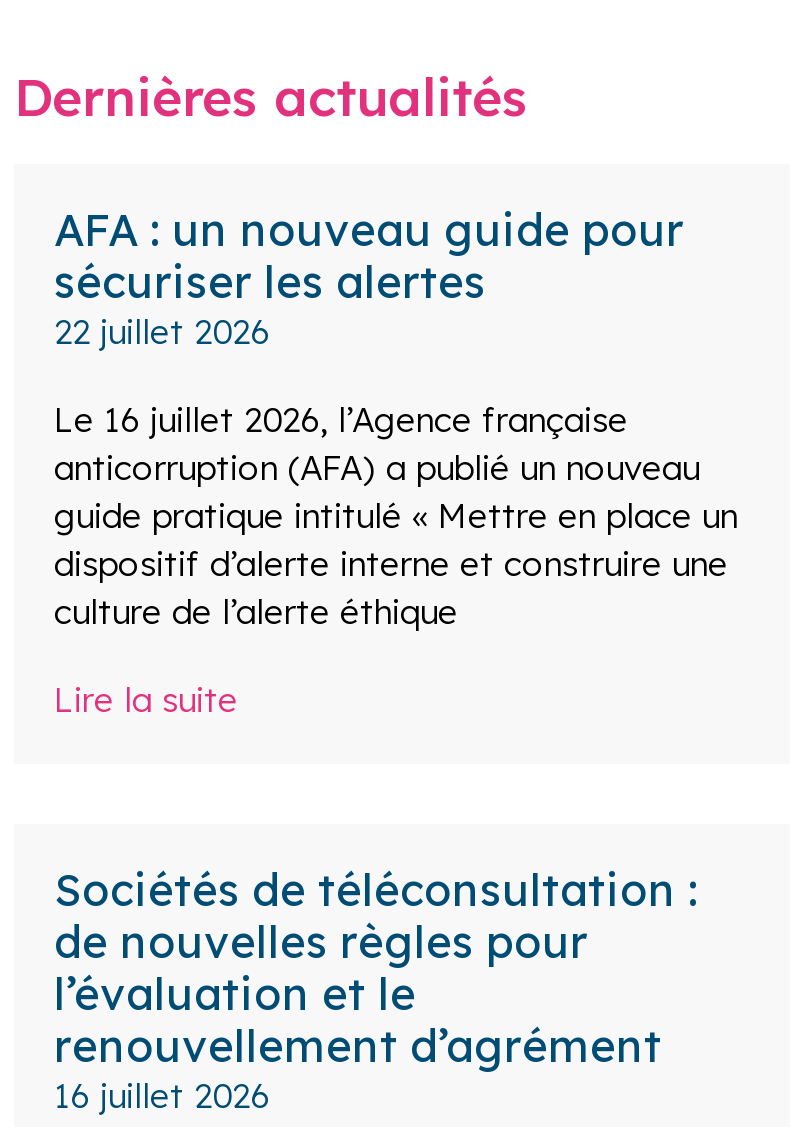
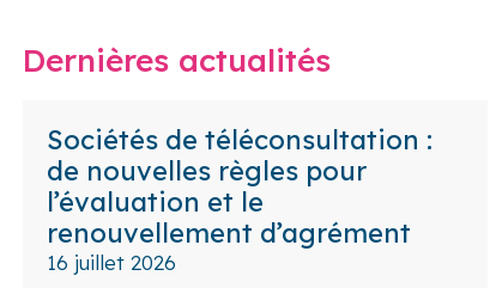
[54,202,738,720] AFA : un nouveau guide pour | sécuriser les alertes | 22 juillet 2026 | Le 16 juillet 2026, l’Agence française | anticorruption (AFA) a publié un nouveau | guide pratique intitulé « Mettre en place un | dispositif d’alerte interne et construire une | culture de l’alerte éthique | Lire la suite -> none

